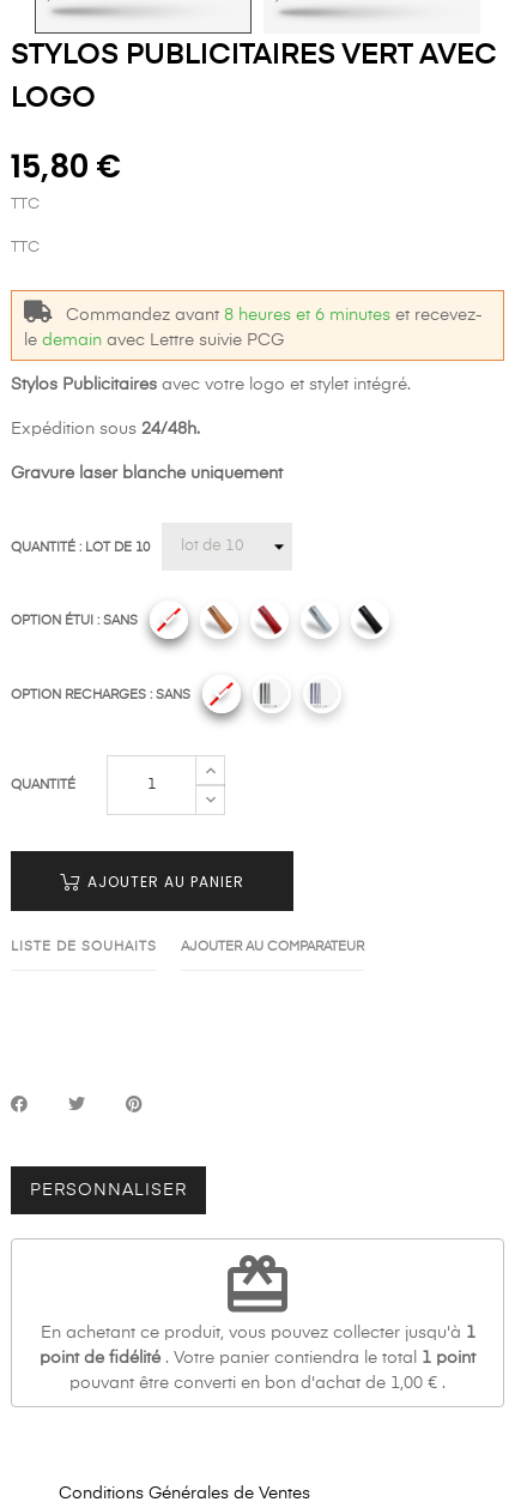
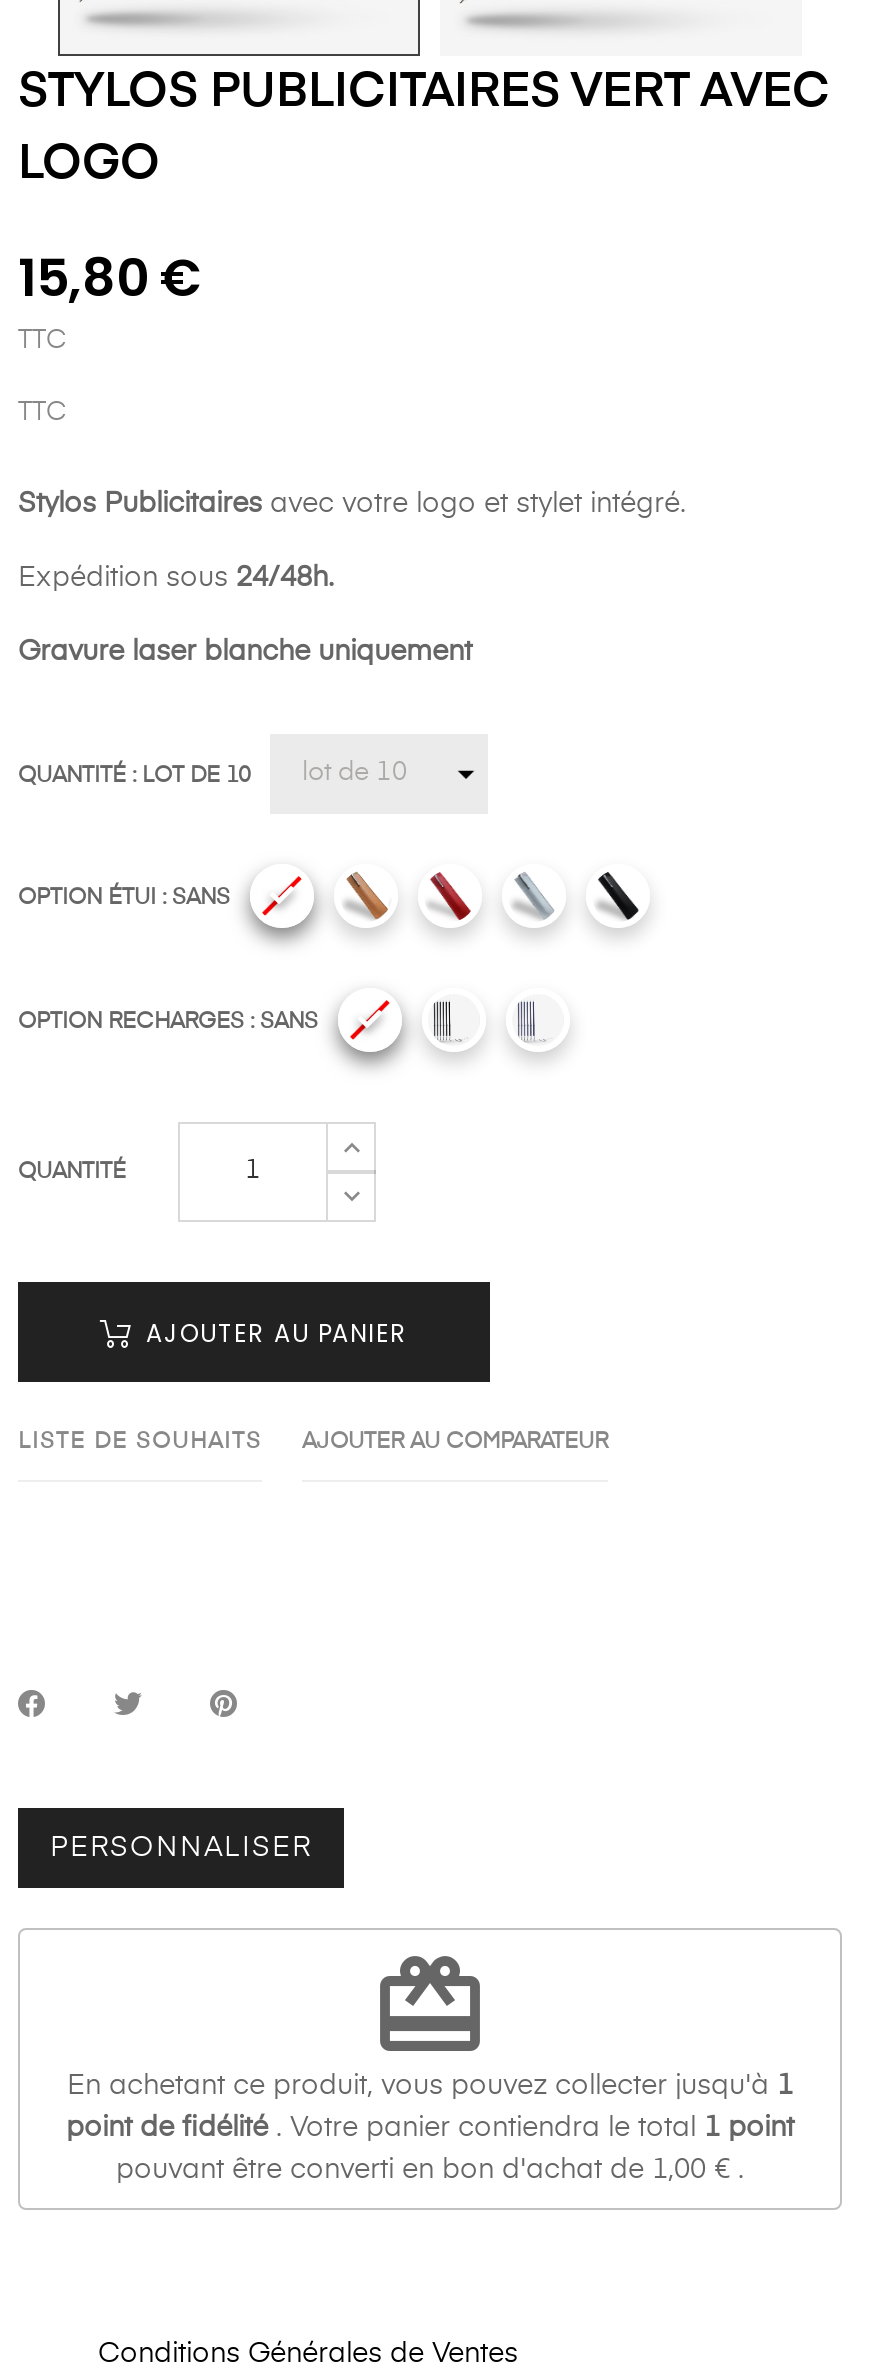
[10,289,505,362] [image] | Commandez avant 8 heures et 6 minutes et recevez- | le demain avec Lettre suivie PCG -> none

